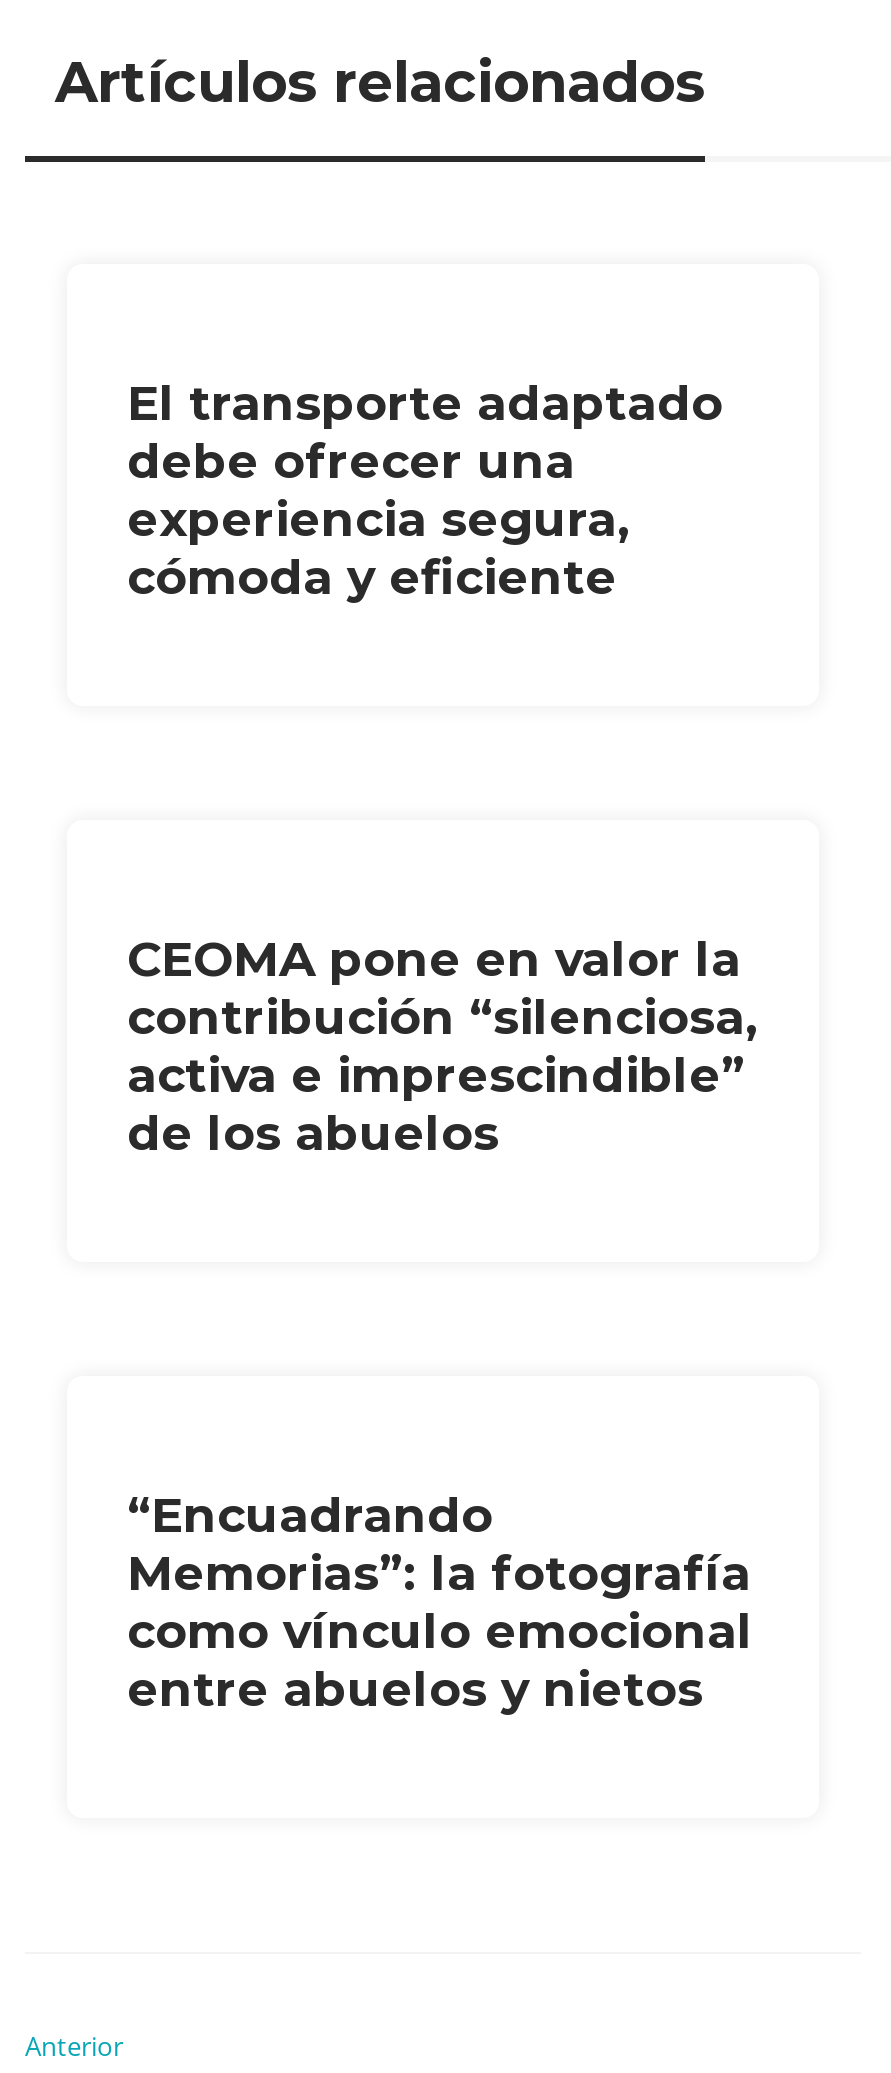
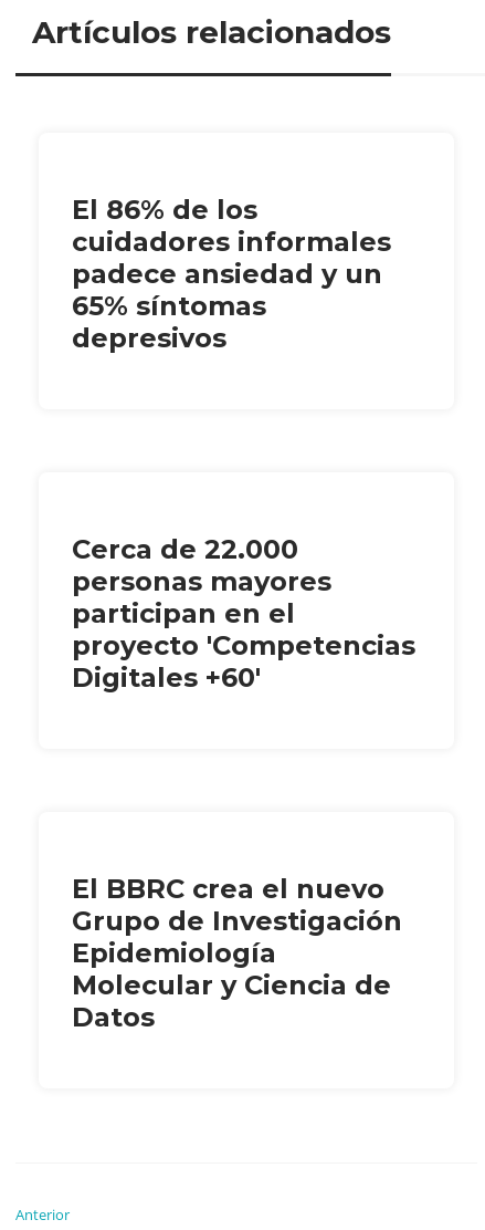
[127,374,723,606] El transporte adaptado | debe ofrecer una | experiencia segura, | cómoda y eficiente -> [72,193,391,354] El 86% de los | cuidadores informales | padece ansiedad y un | 65% síntomas | depresivos
[127,930,759,1162] CEOMA pone en valor la | contribución “silenciosa, | activa e imprescindible” | de los abuelos -> [72,533,415,693] Cerca de 22.000 | personas mayores | participan en el | proyecto 'Competencias | Digitales +60'
[127,1486,753,1718] “Encuadrando | Memorias”: la fotografía | como vínculo emocional | entre abuelos y nietos -> [72,873,402,1033] El BBRC crea el nuevo | Grupo de Investigación | Epidemiología | Molecular y Ciencia de | Datos

